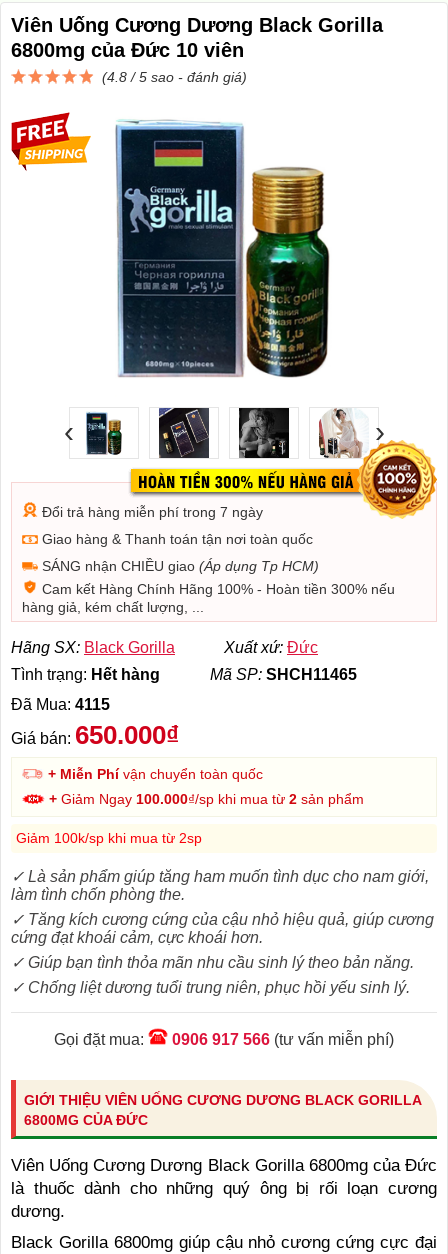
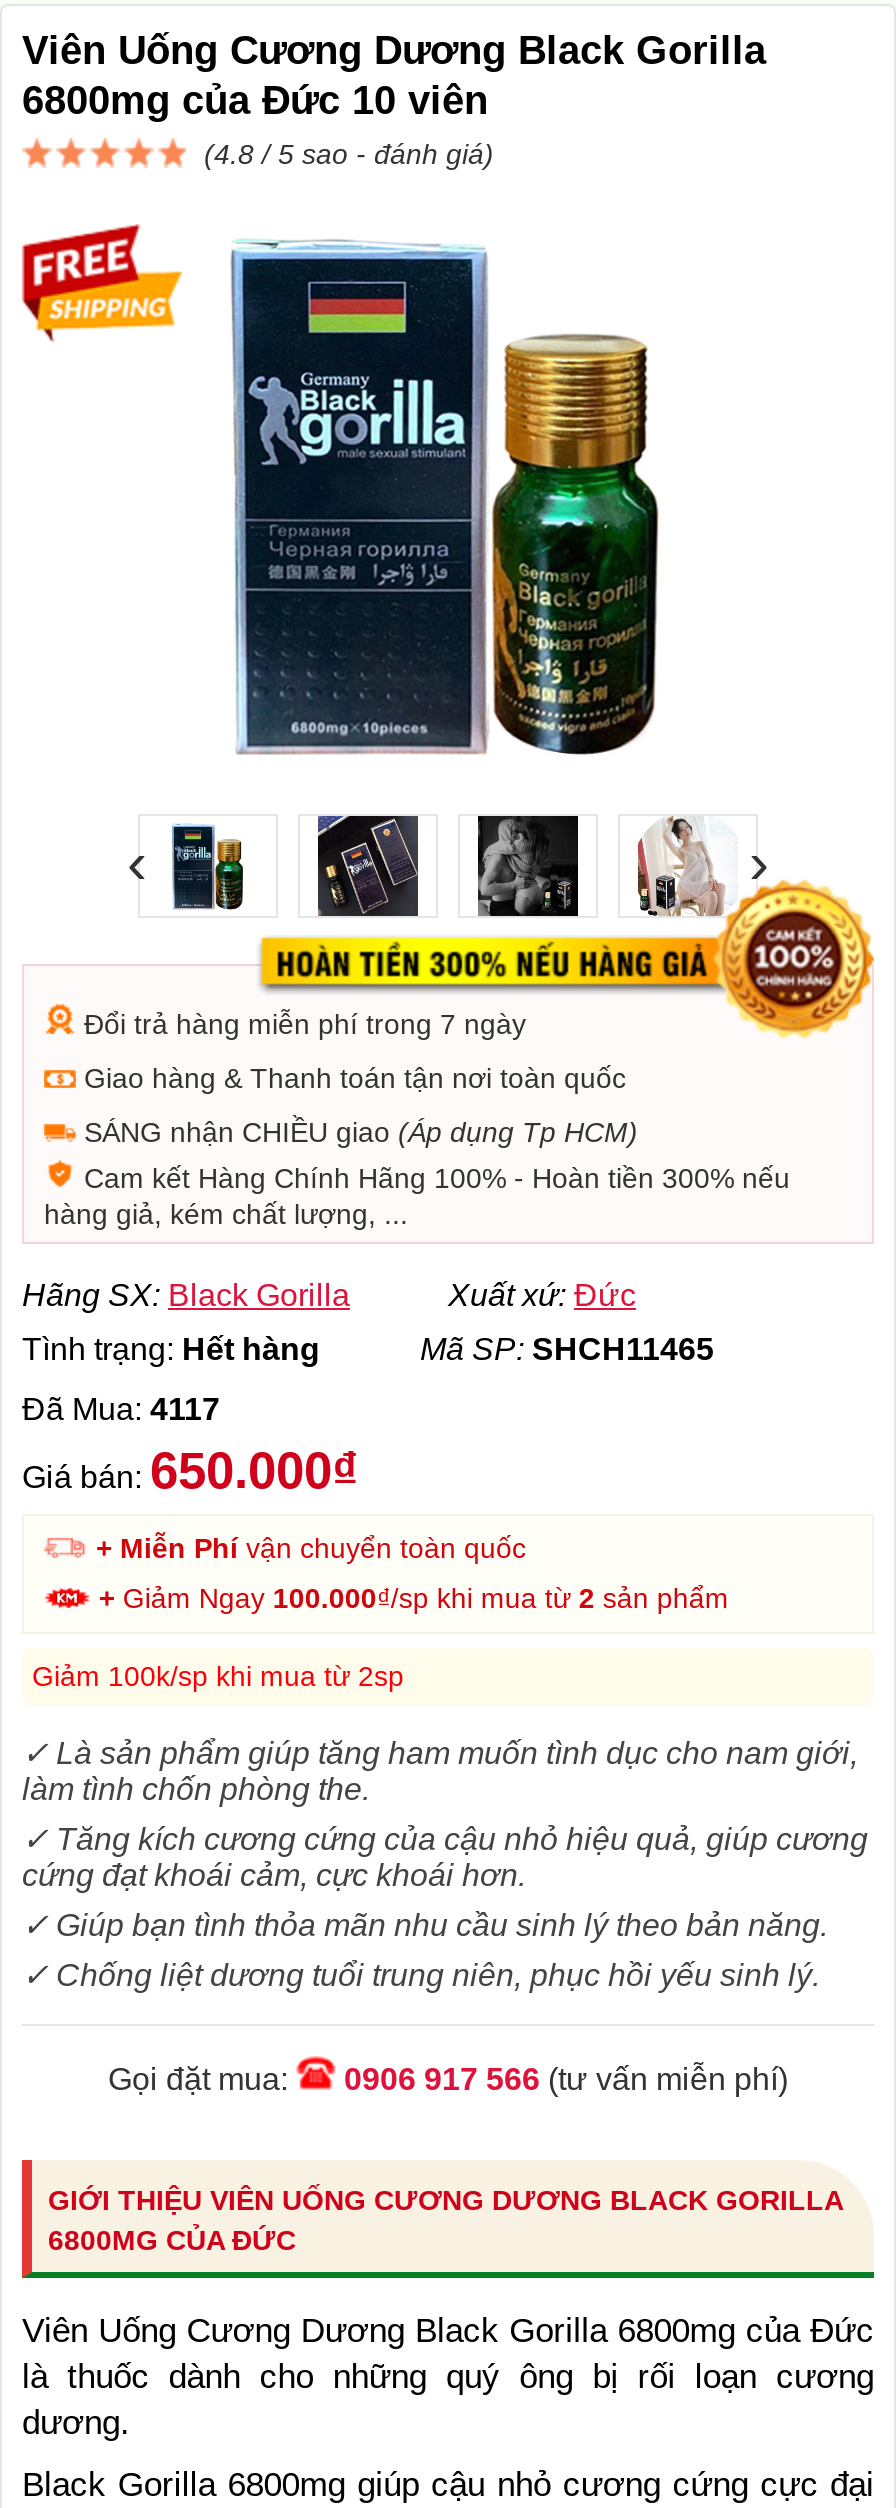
[11,696,110,713] Đã Mua: 4115 -> [22,1392,220,1426] Đã Mua: 4117

